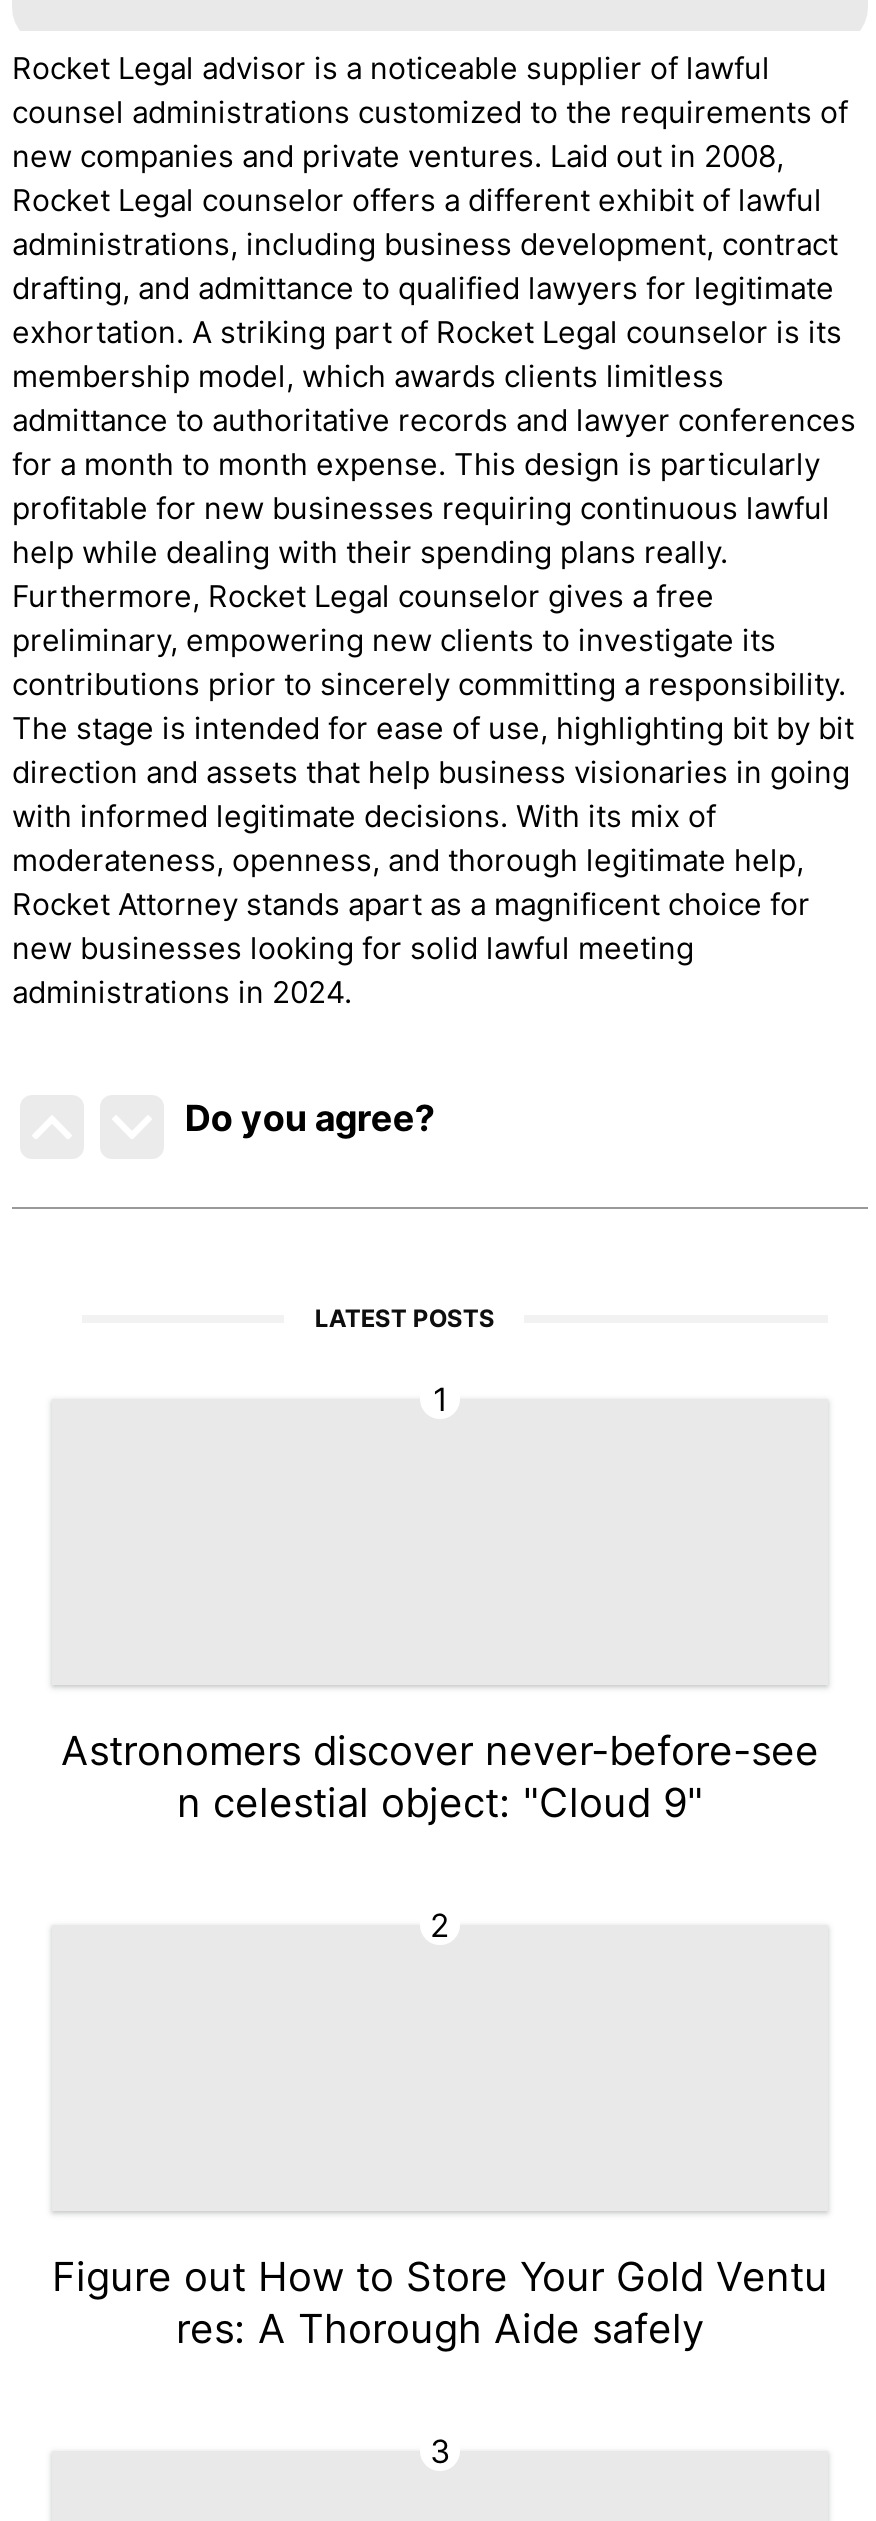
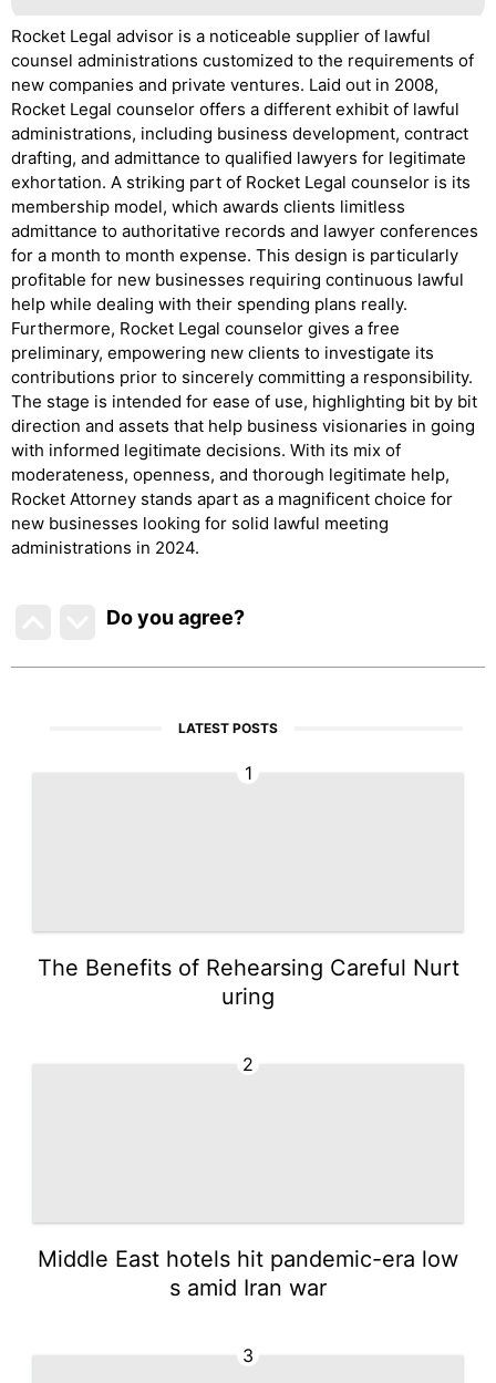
[61,1727,819,1827] Astronomers discover never-before-see | n celestial object: "Cloud 9" -> [37,954,459,1010] The Benefits of Rehearsing Careful Nurt | uring
[52,2253,828,2353] Figure out How to Store Your Gold Ventu | res: A Thorough Aide safely -> [38,1246,458,1301] Middle East hotels hit pandemic-era low | s amid Iran war

